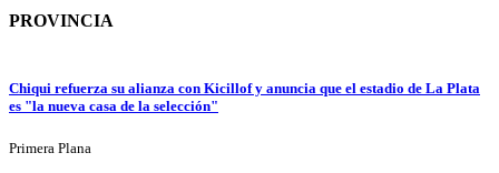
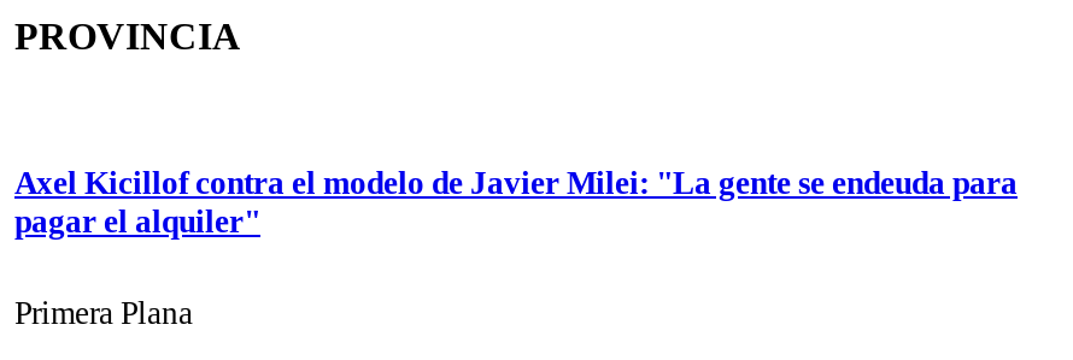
[9,80,480,114] Chiqui refuerza su alianza con Kicillof y anuncia que el estadio de La Plata | es "la nueva casa de la selección" -> [14,164,1018,239] Axel Kicillof contra el modelo de Javier Milei: "La gente se endeuda para | pagar el alquiler"

